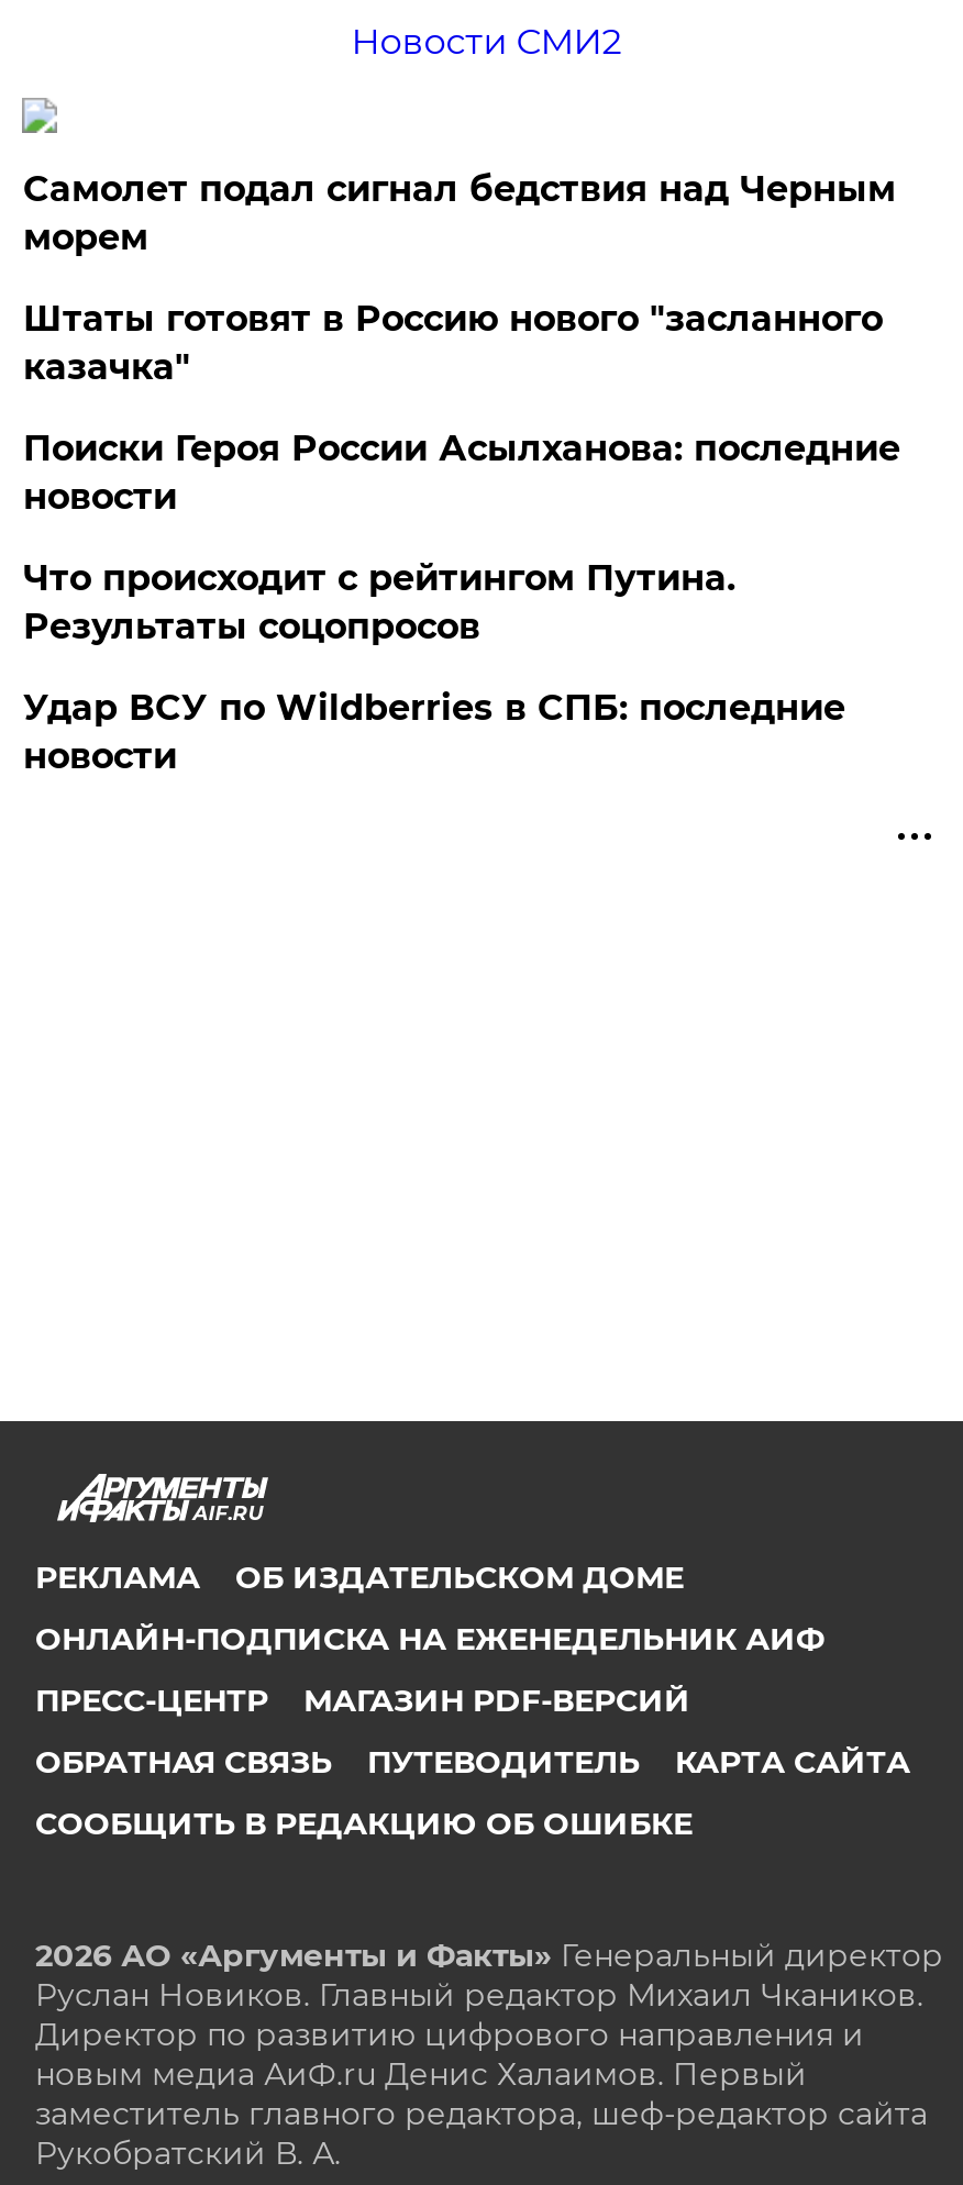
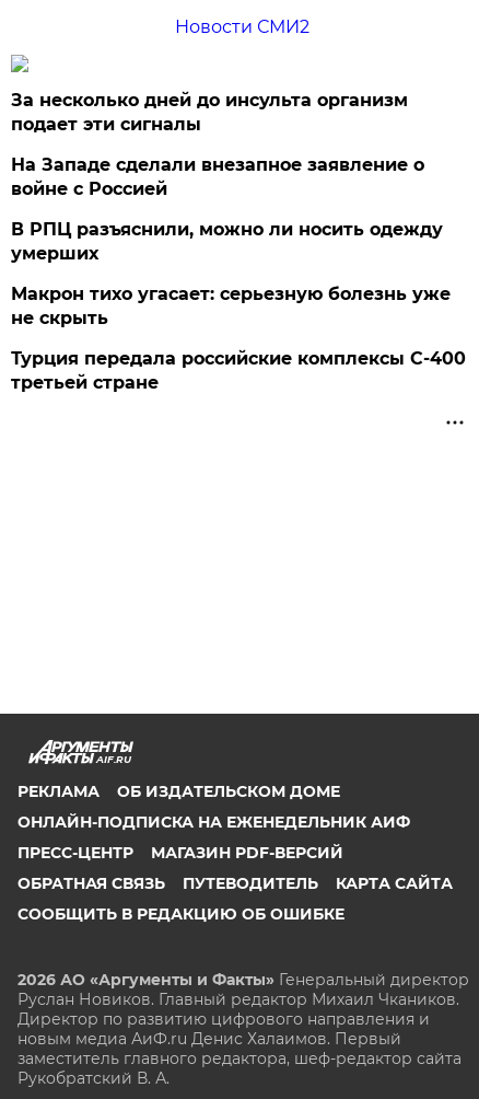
[23,168,896,258] Самолет подал сигнал бедствия над Черным | морем -> [11,90,408,135] За несколько дней до инсульта организм | подает эти сигналы
[23,297,883,388] Штаты готовят в Россию нового "засланного | казачка" -> [11,155,425,200] На Западе сделали внезапное заявление о | войне с Россией
[23,427,900,517] Поиски Героя России Асылханова: последние | новости -> [11,219,443,264] В РПЦ разъяснили, можно ли носить одежду | умерших
[23,557,735,647] Что происходит с рейтингом Путина. | Результаты соцопросов -> [11,284,451,329] Макрон тихо угасает: серьезную болезнь уже | не скрыть
[23,686,845,777] Удар ВСУ по Wildberries в СПБ: последние | новости -> [11,348,466,393] Турция передала российские комплексы С-400 | третьей стране

